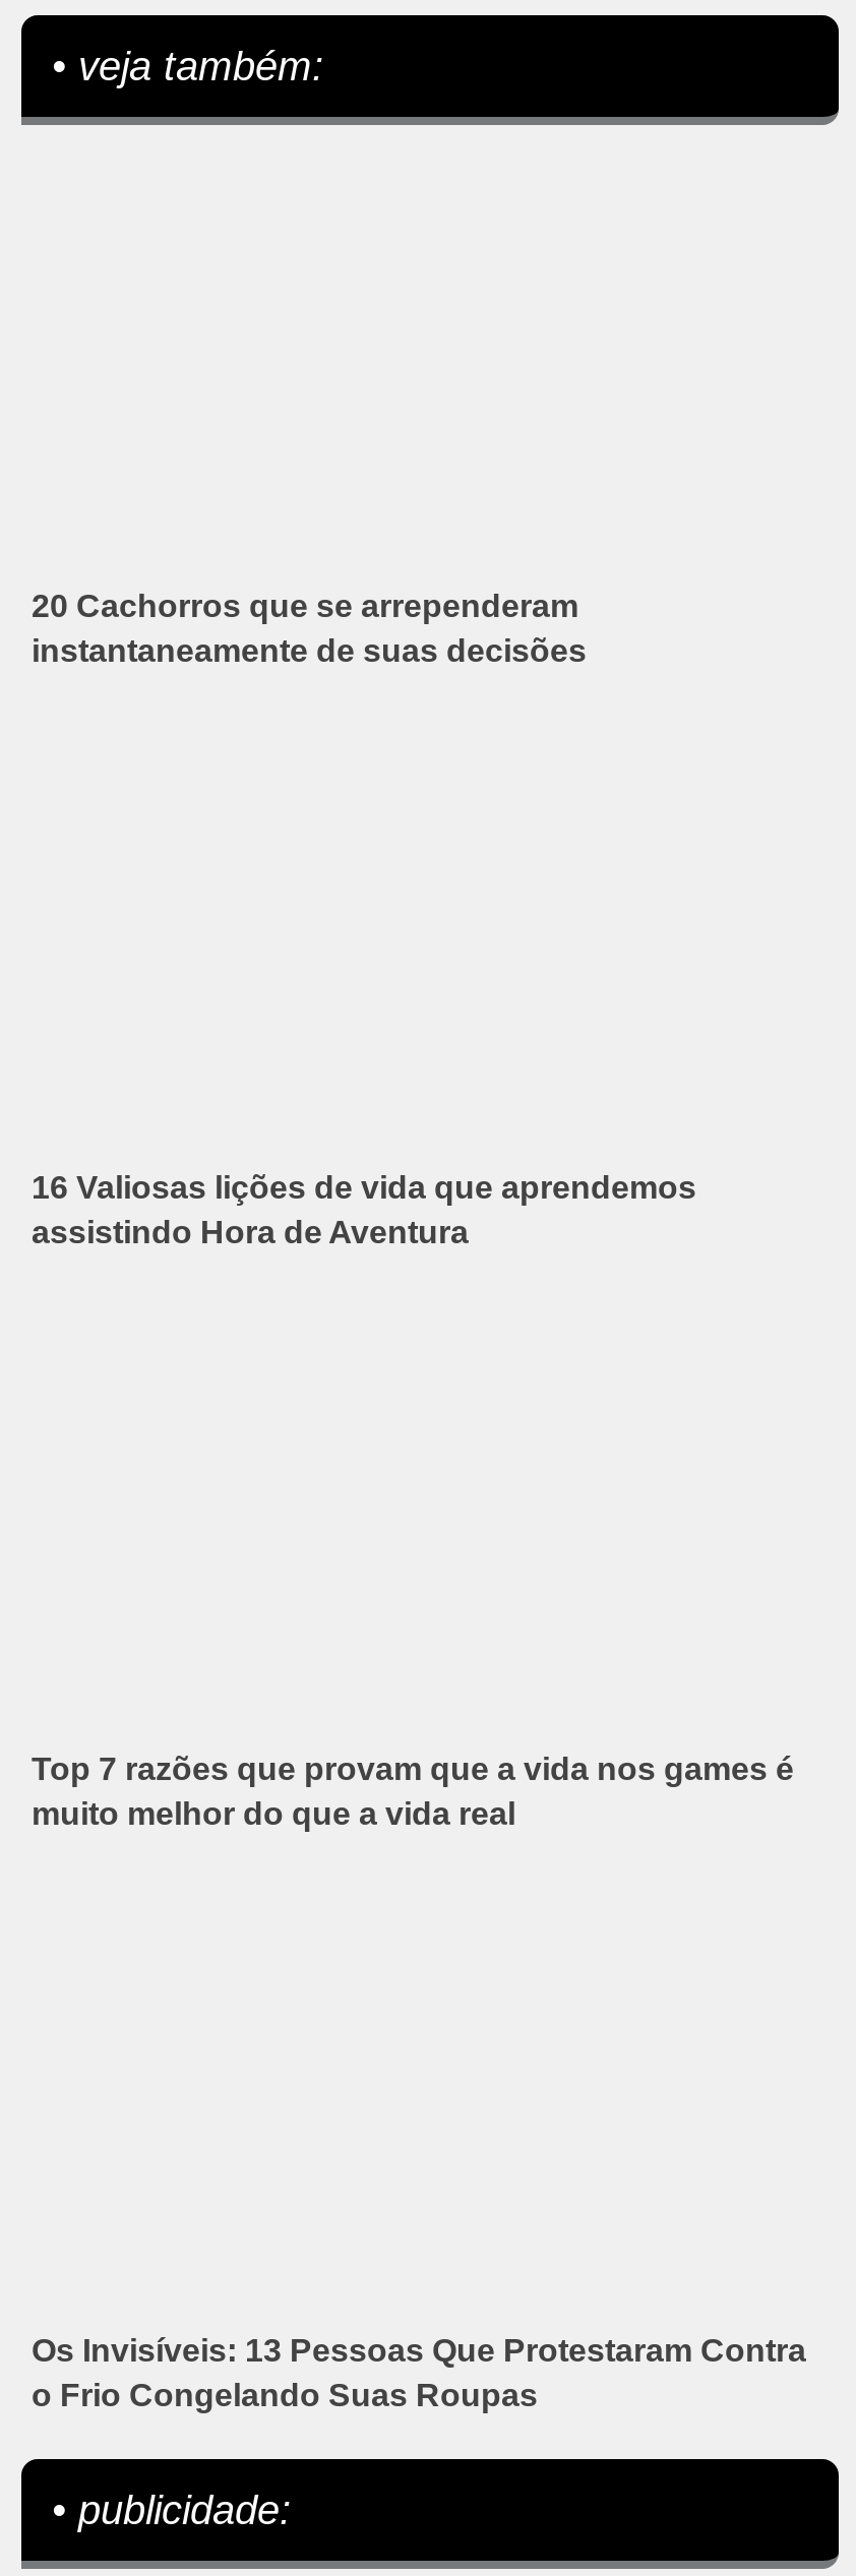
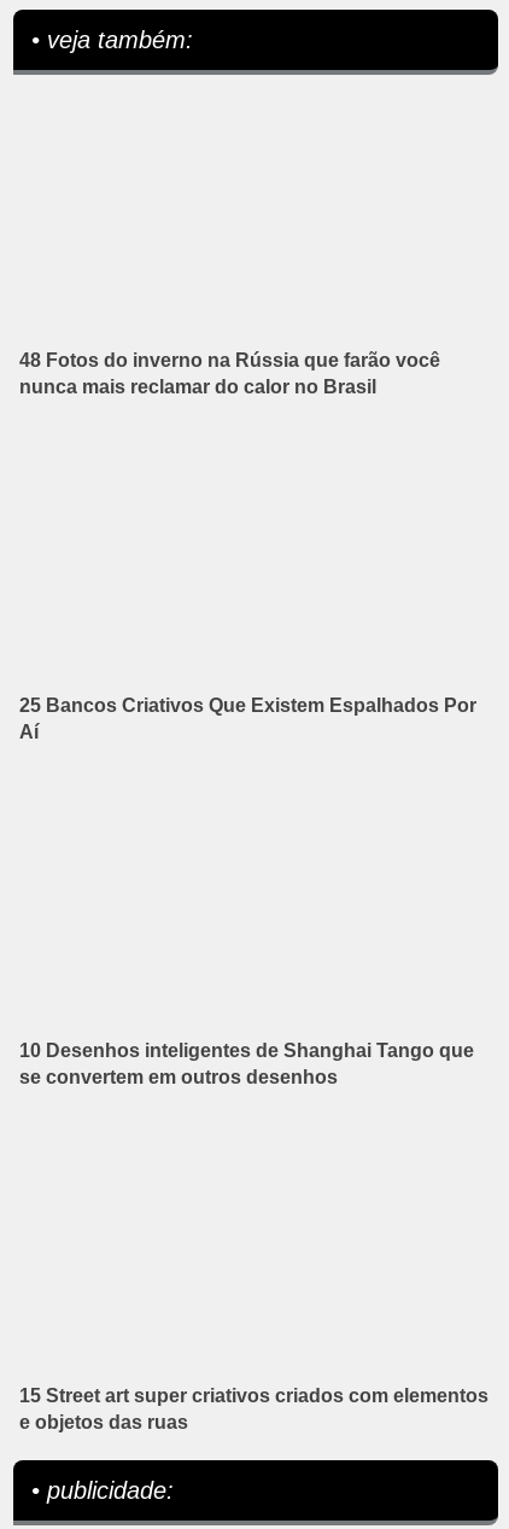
[32,588,587,667] 20 Cachorros que se arrependeram | instantaneamente de suas decisões -> [19,349,440,396] 48 Fotos do inverno na Rússia que farão você | nunca mais reclamar do calor no Brasil
[32,1169,696,1248] 16 Valiosas lições de vida que aprendemos | assistindo Hora de Aventura -> [19,695,476,742] 25 Bancos Criativos Que Existem Espalhados Por | Aí
[32,1751,794,1830] Top 7 razões que provam que a vida nos games é | muito melhor do que a vida real -> [19,1040,474,1087] 10 Desenhos inteligentes de Shanghai Tango que | se convertem em outros desenhos
[32,2332,806,2411] Os Invisíveis: 13 Pessoas Que Protestaram Contra | o Frio Congelando Suas Roupas -> [19,1385,488,1432] 15 Street art super criativos criados com elementos | e objetos das ruas

